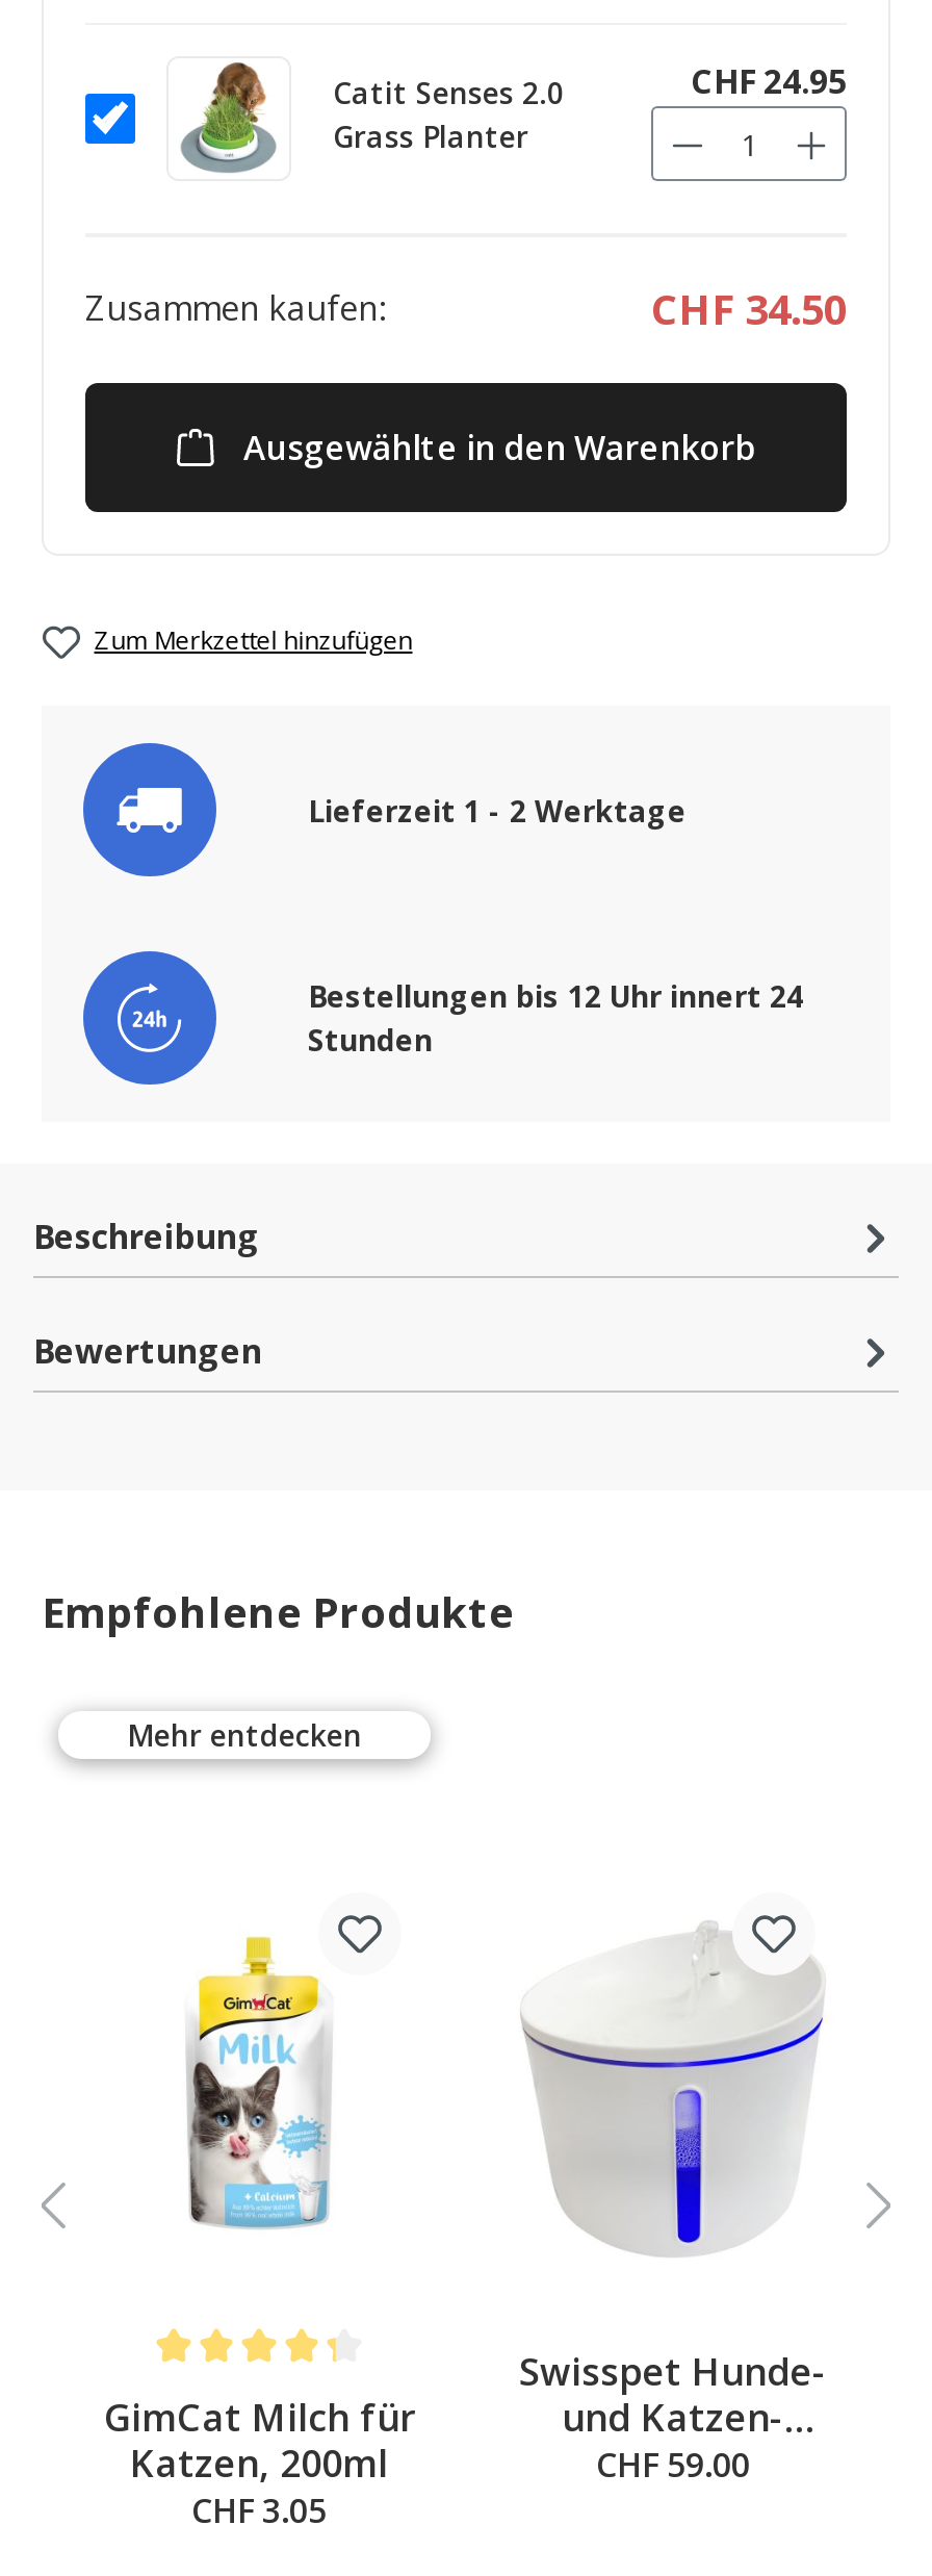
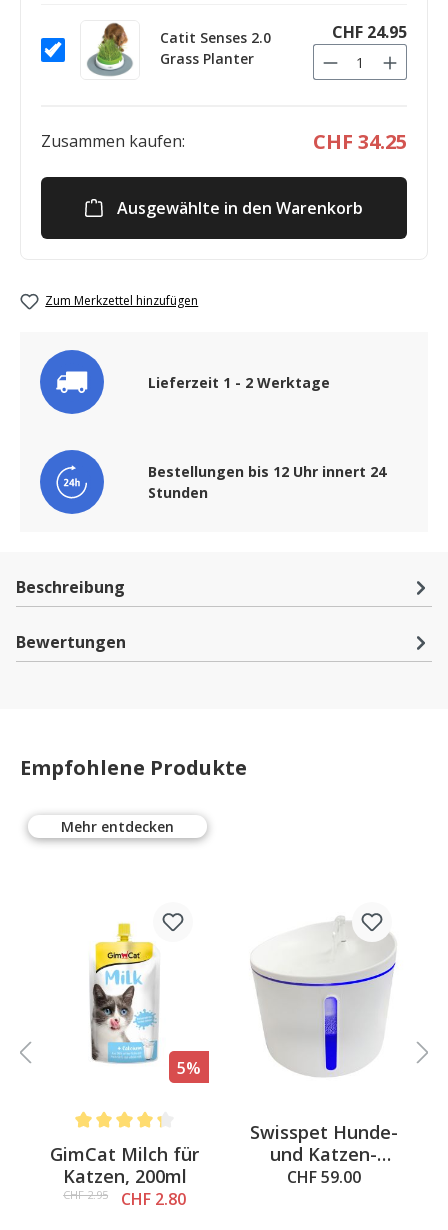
[651,281,847,338] CHF 34.50 -> [313,128,407,155] CHF 34.25
none -> [177,1057,201,1079] 5%
[191,2487,327,2533] CHF 3.05 -> [63,1187,186,1210] CHF 2.95 | CHF 2.80

